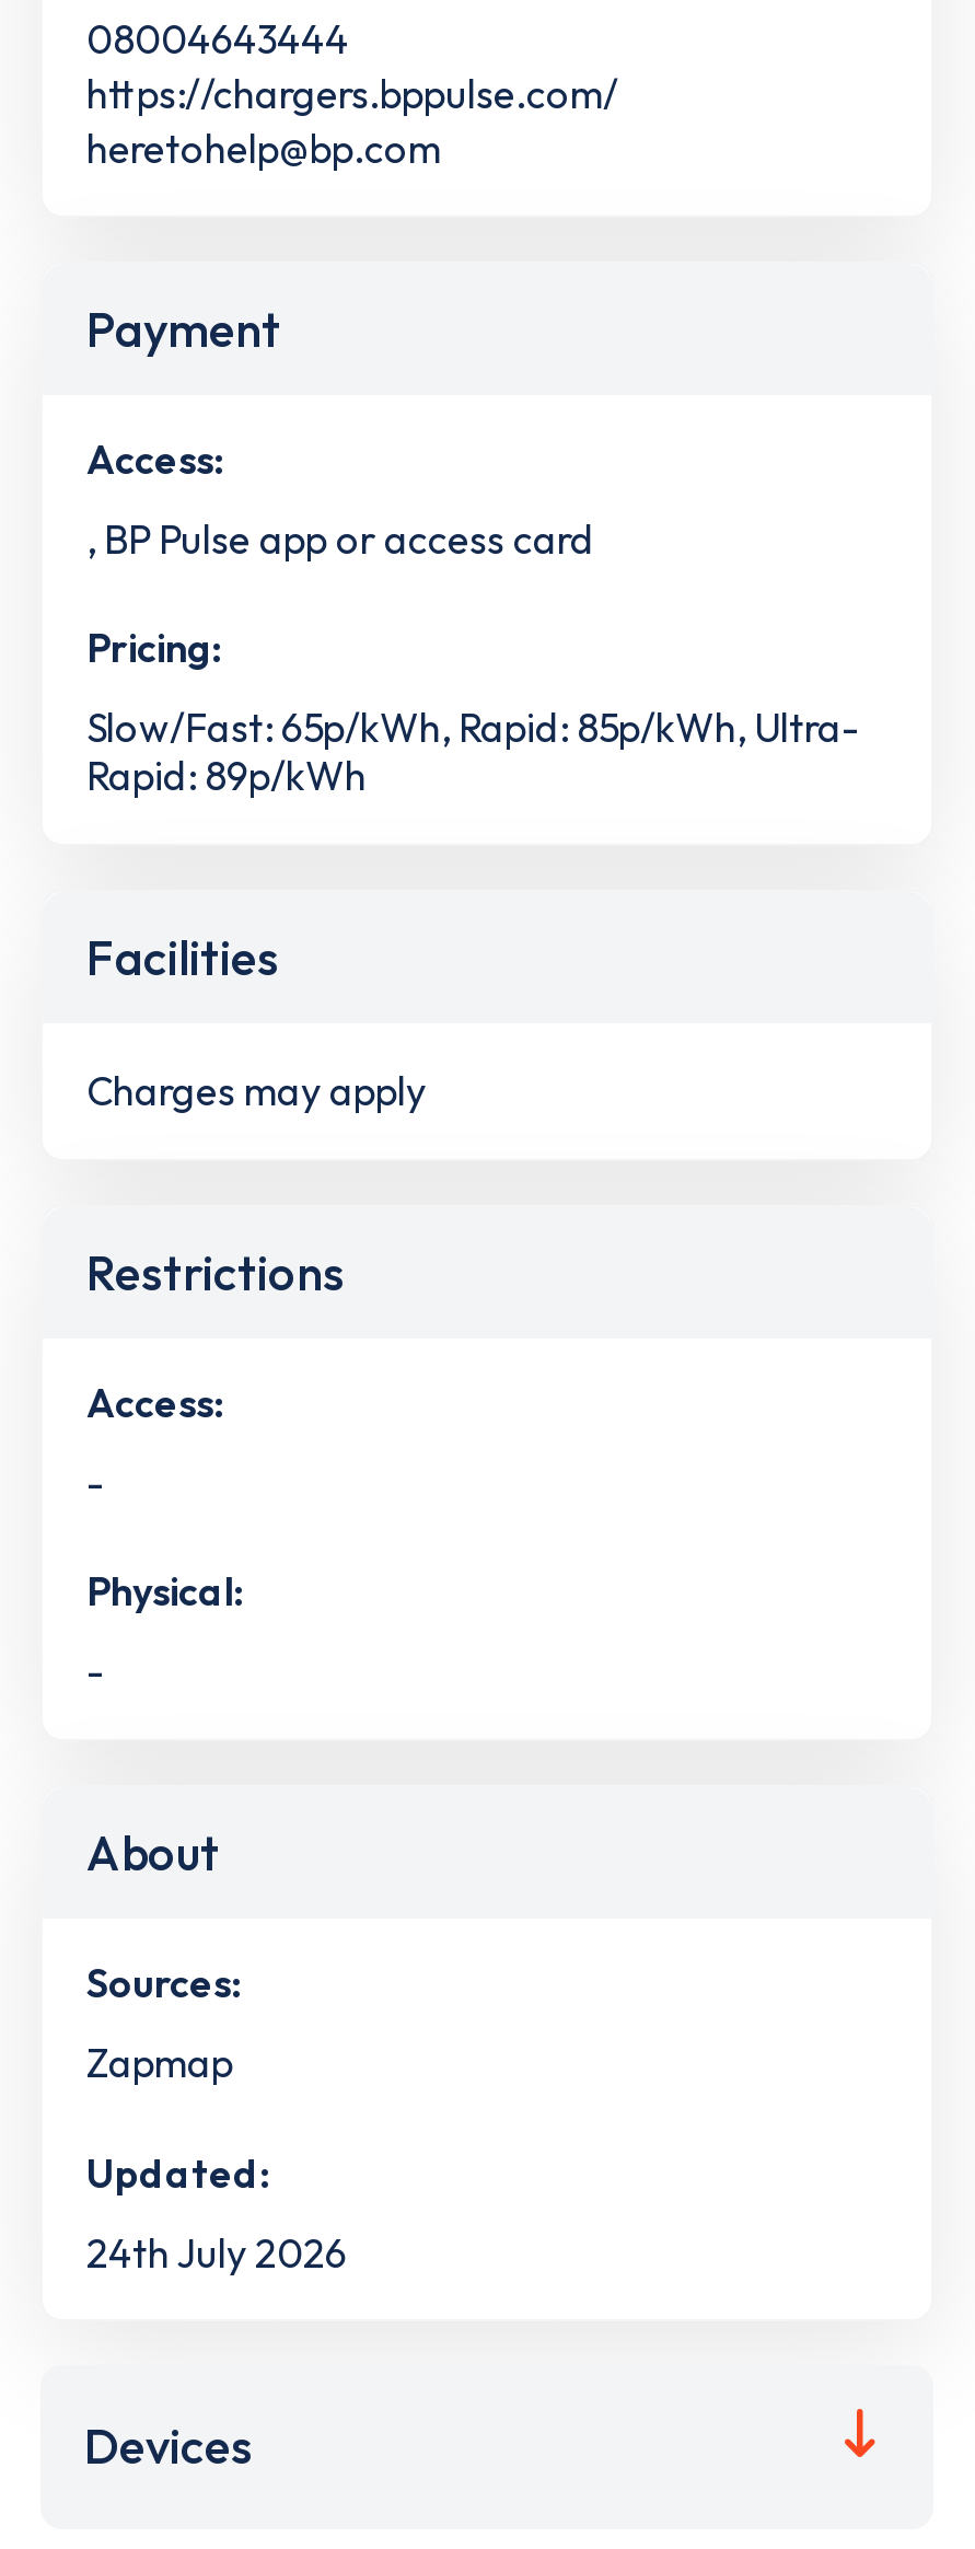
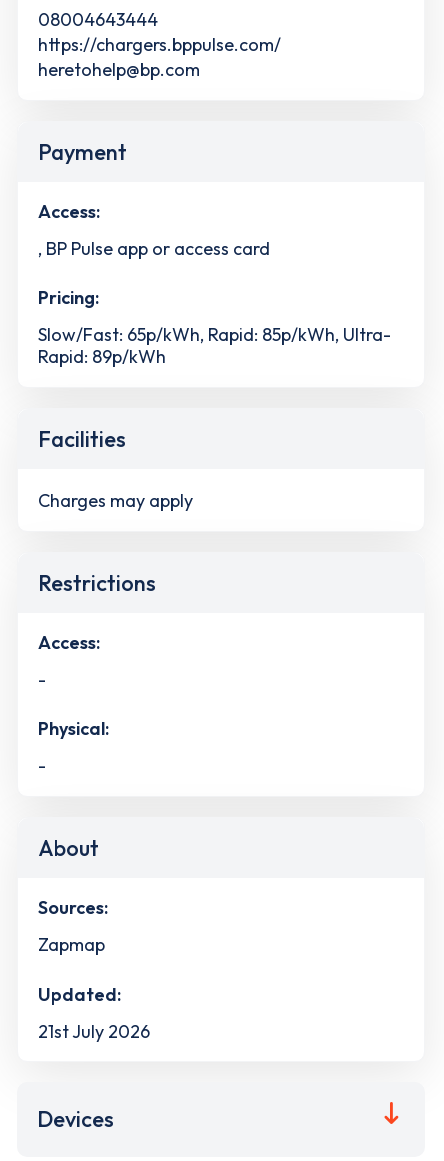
[86,2228,347,2279] 24th July 2026 -> [38,1019,150,1042] 21st July 2026

